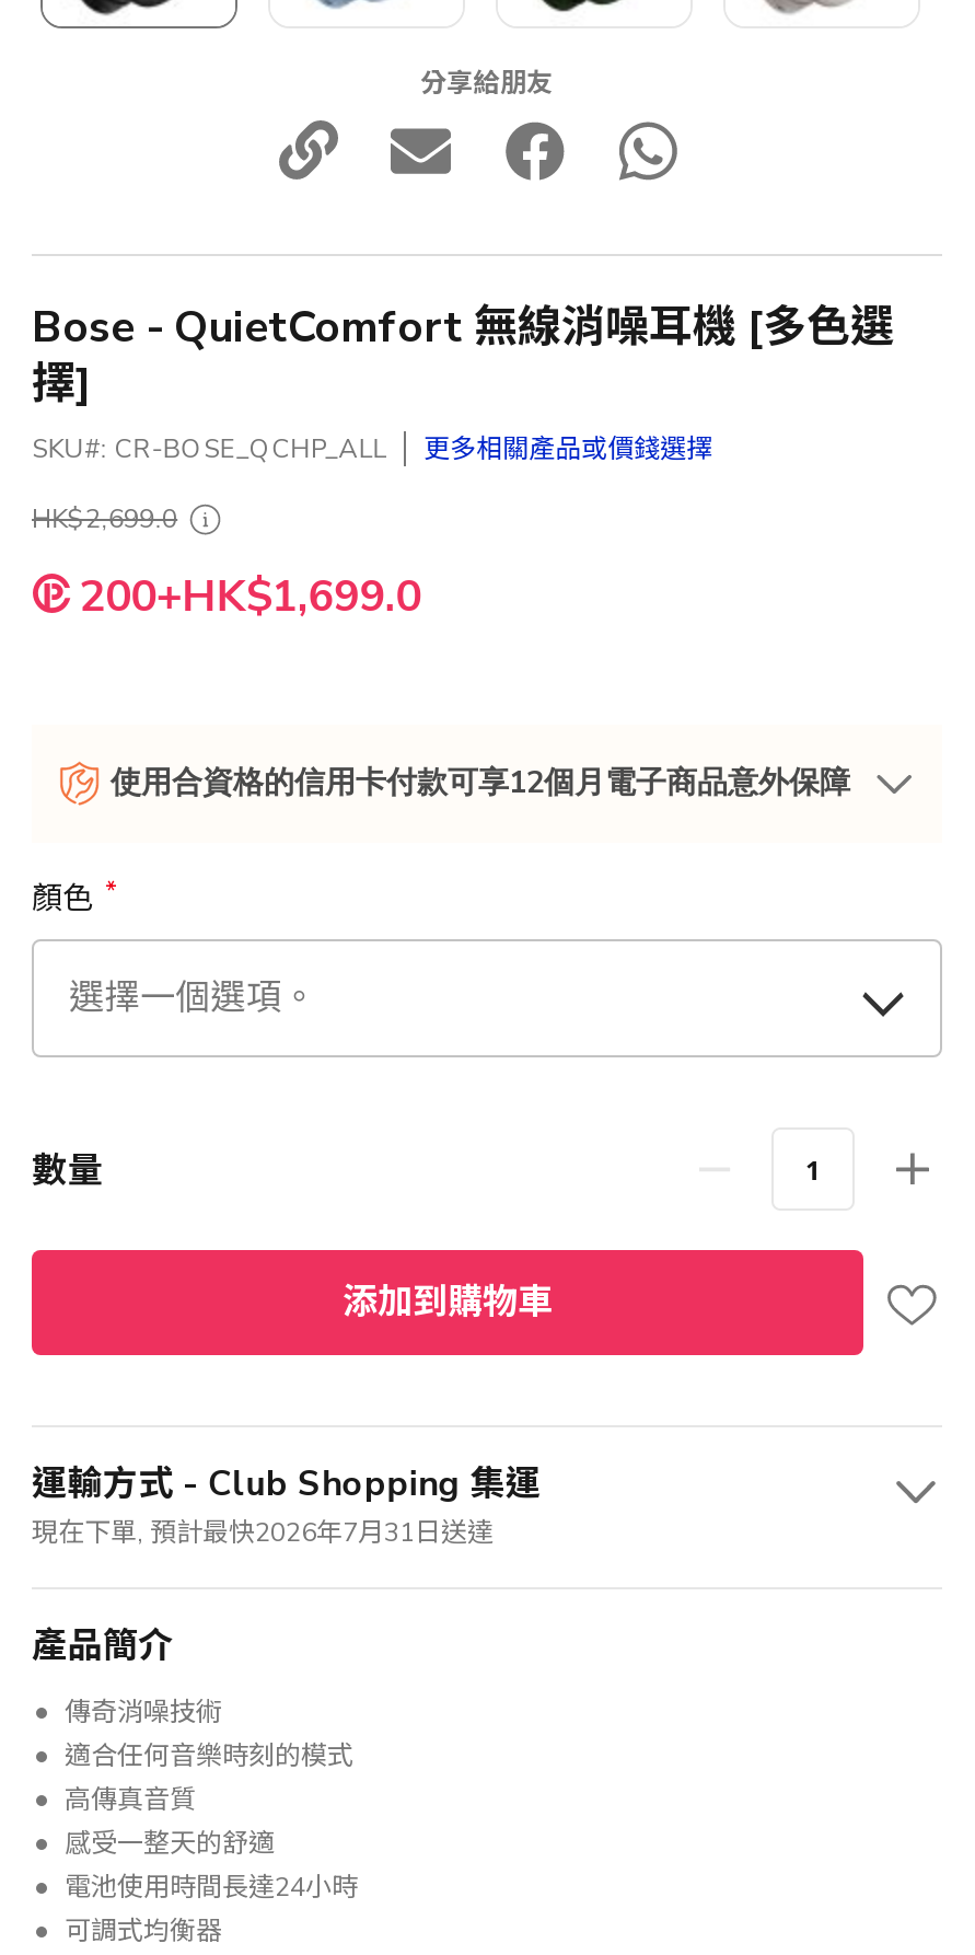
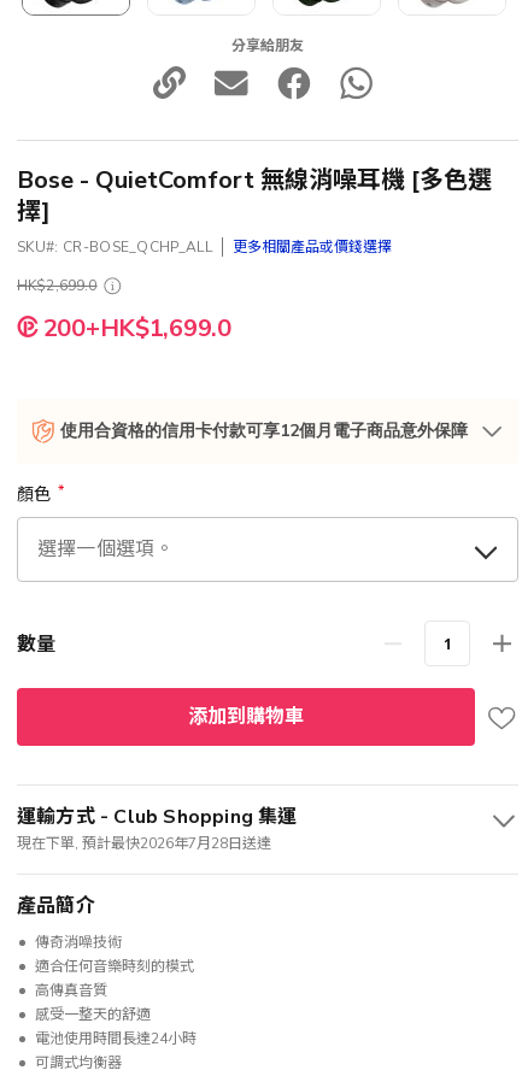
[32,1515,494,1550] 現在下單, 預計最快2026年7月31日送達 -> [17,834,271,853] 現在下單, 預計最快2026年7月28日送達

